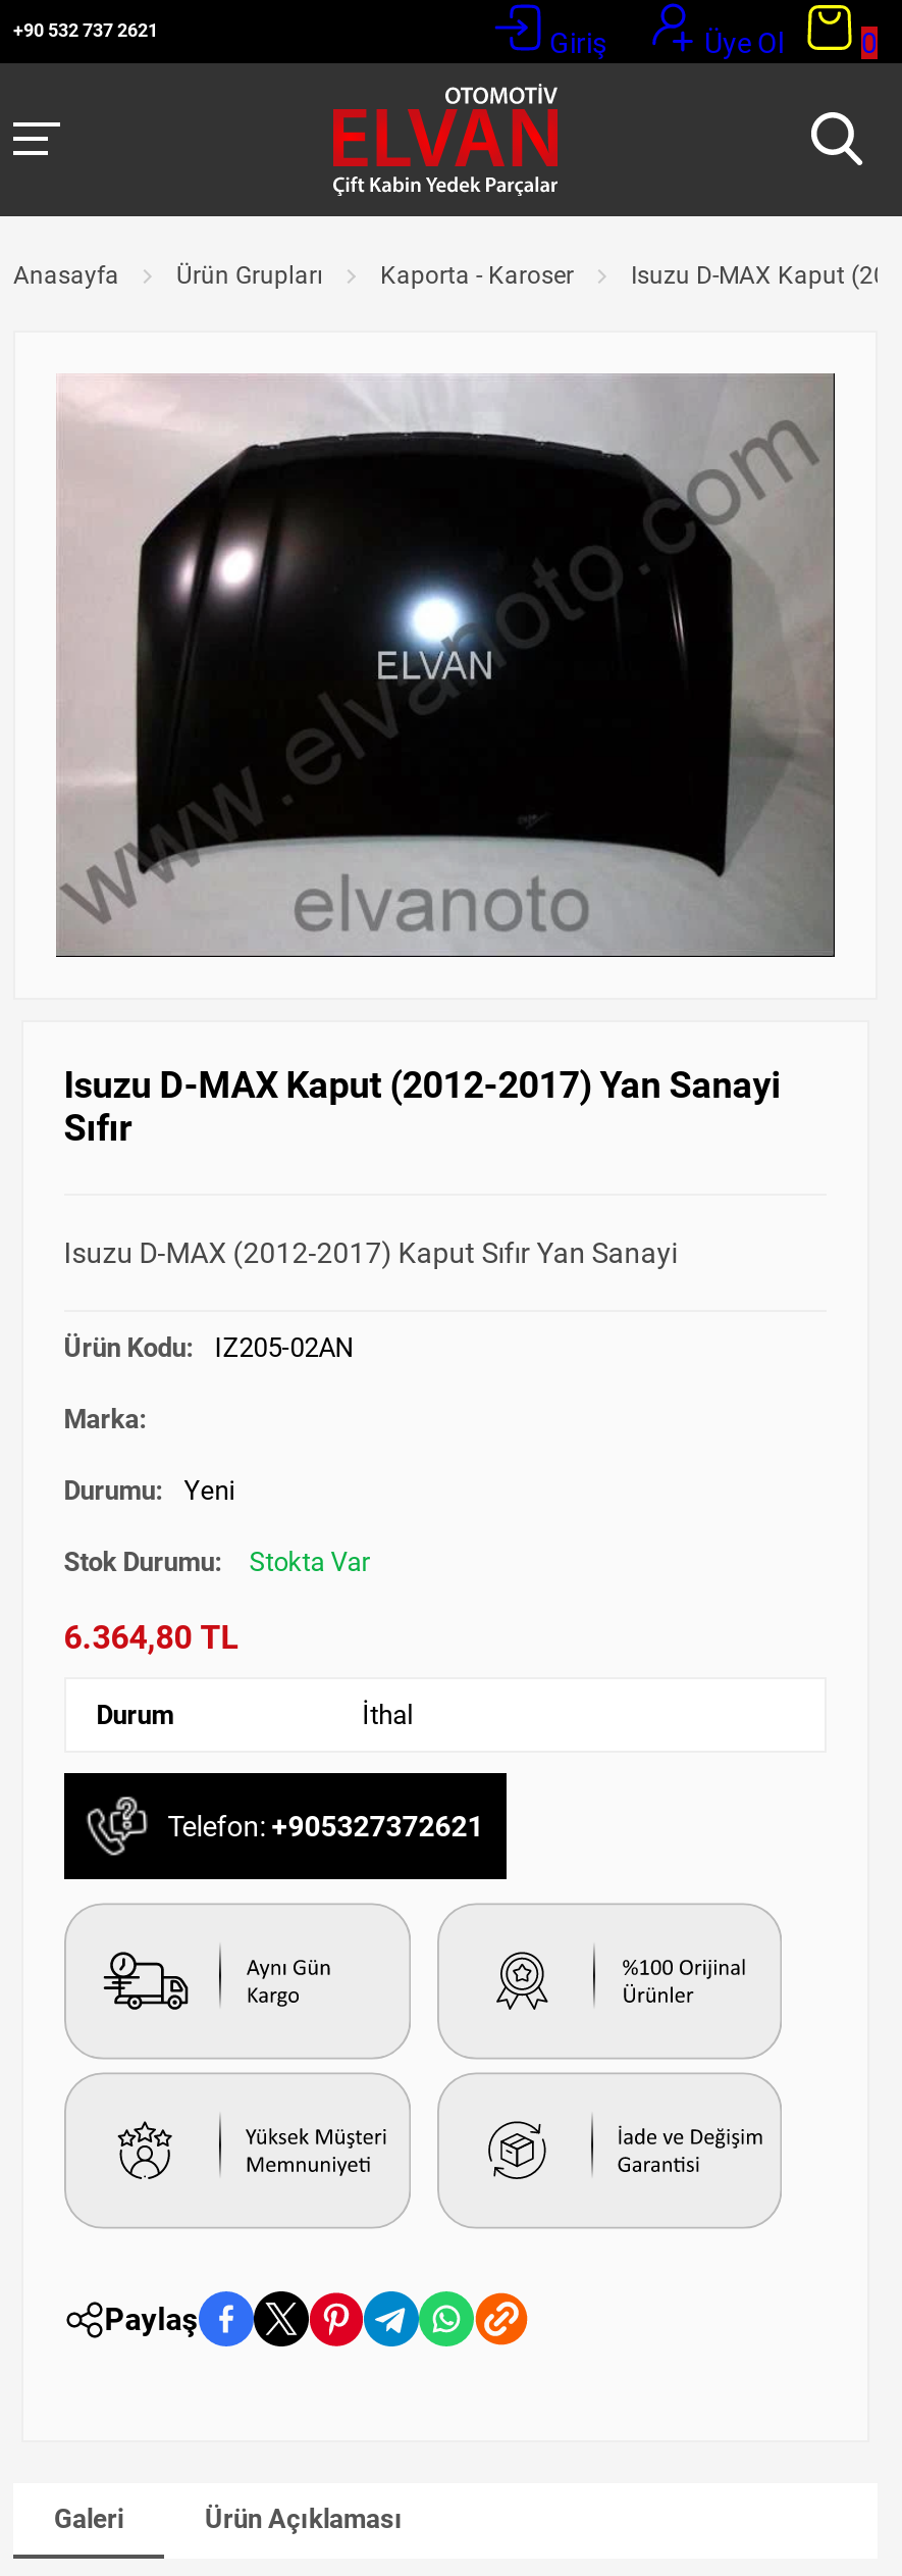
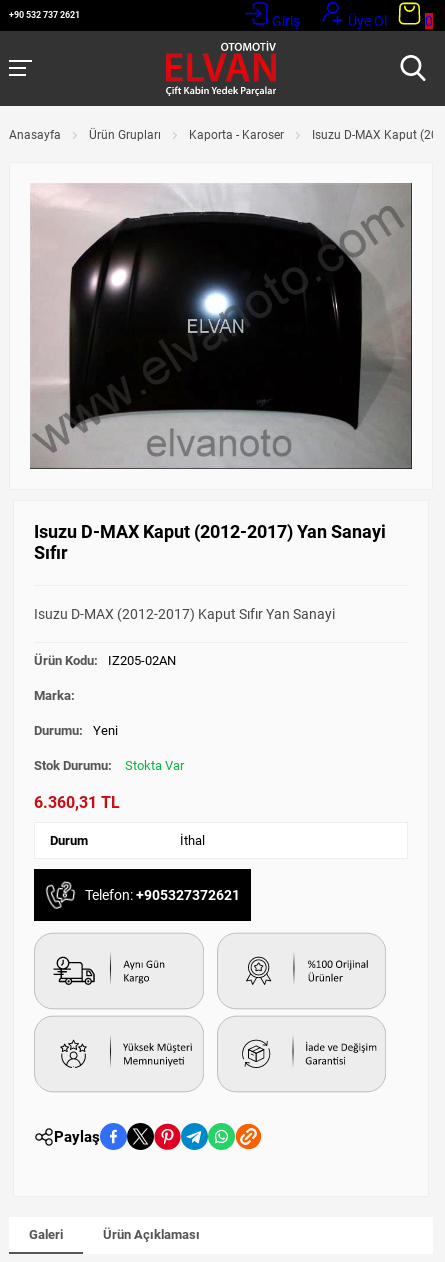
[64,1618,239,1657] 6.364,80 TL -> [34,793,120,812] 6.360,31 TL

